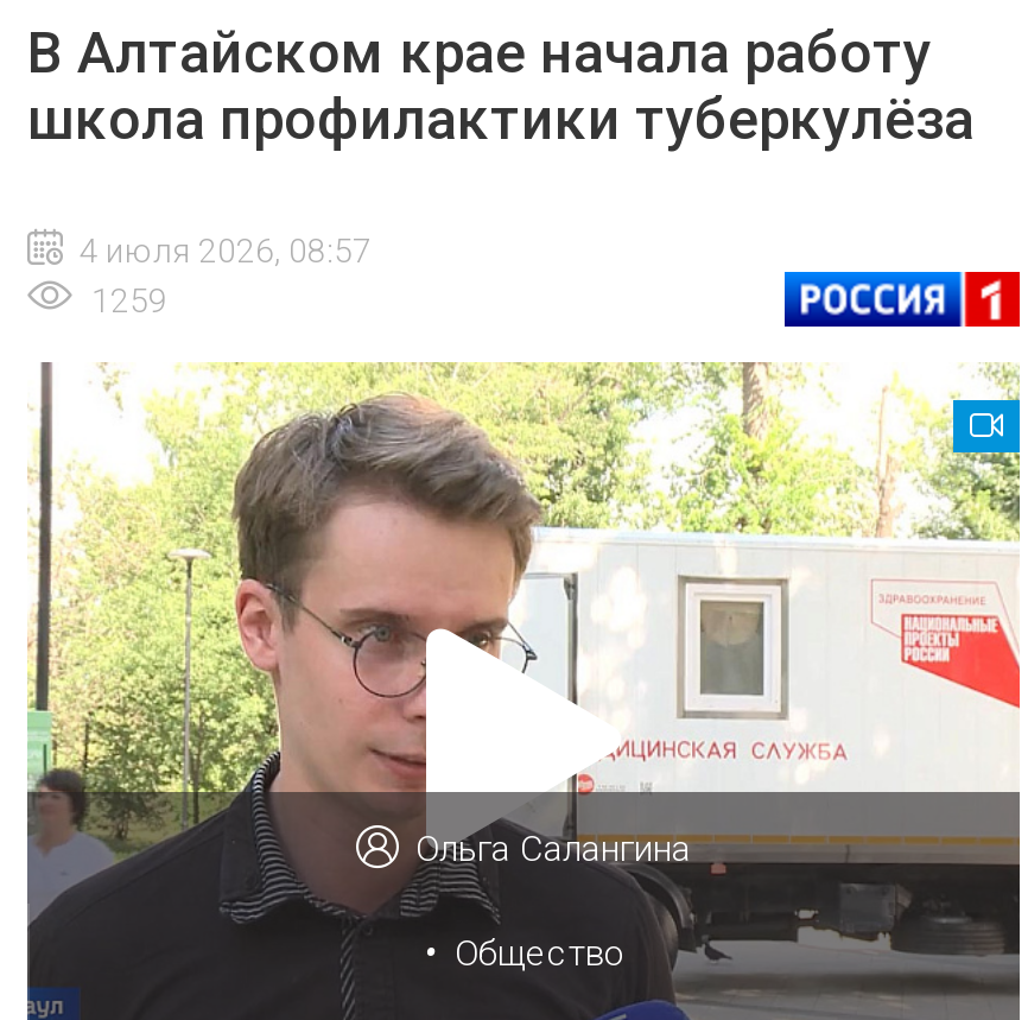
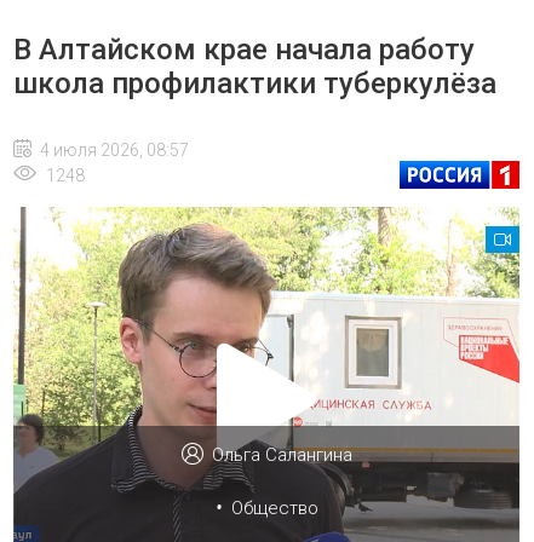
[84,281,167,319] 1259 -> [42,166,85,185] 1248

